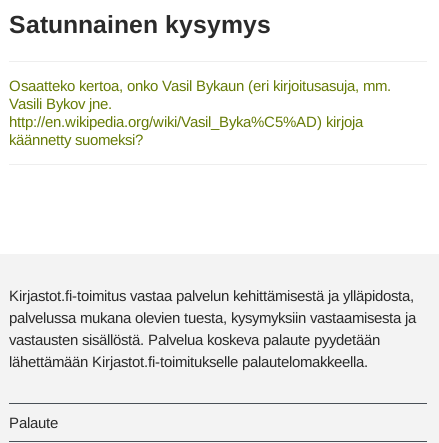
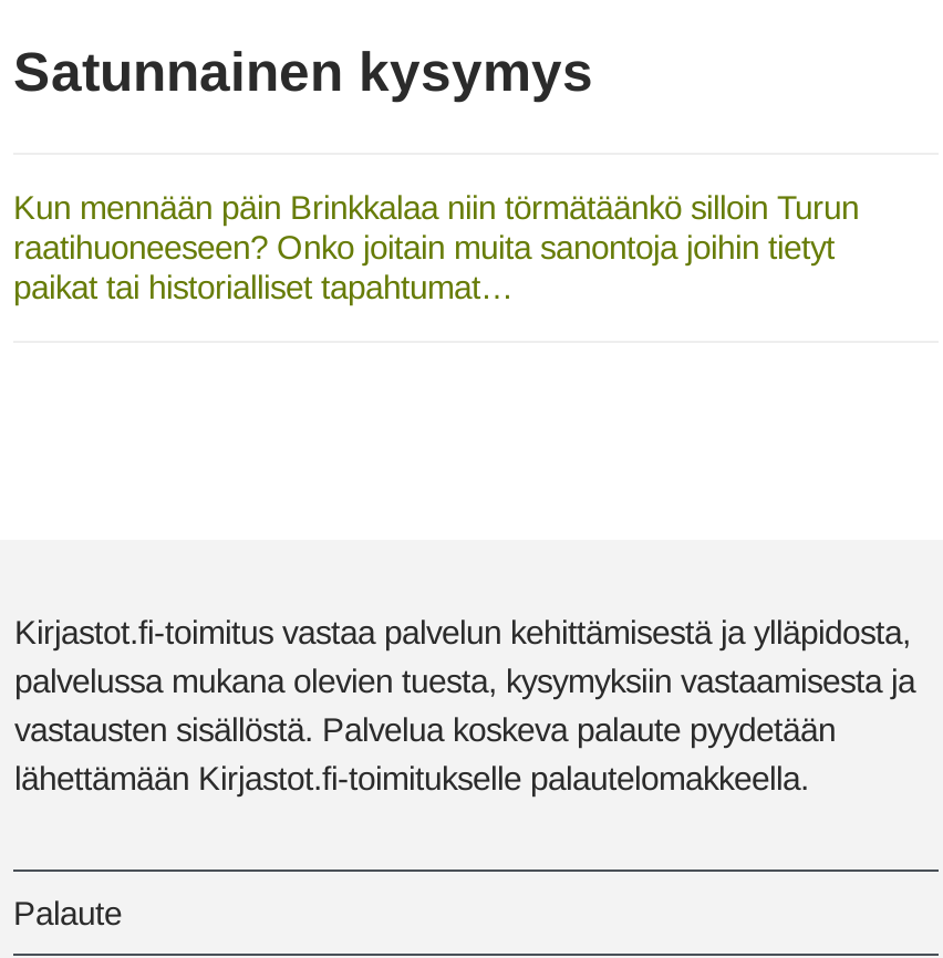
[9,77,391,148] Osaatteko kertoa, onko Vasil Bykaun (eri kirjoitusasuja, mm. | Vasili Bykov jne. | http://en.wikipedia.org/wiki/Vasil_Byka%C5%AD) kirjoja | käännetty suomeksi? -> [13,187,859,304] Kun mennään päin Brinkkalaa niin törmätäänkö silloin Turun | raatihuoneeseen? Onko joitain muita sanontoja joihin tietyt | paikat tai historialliset tapahtumat…

